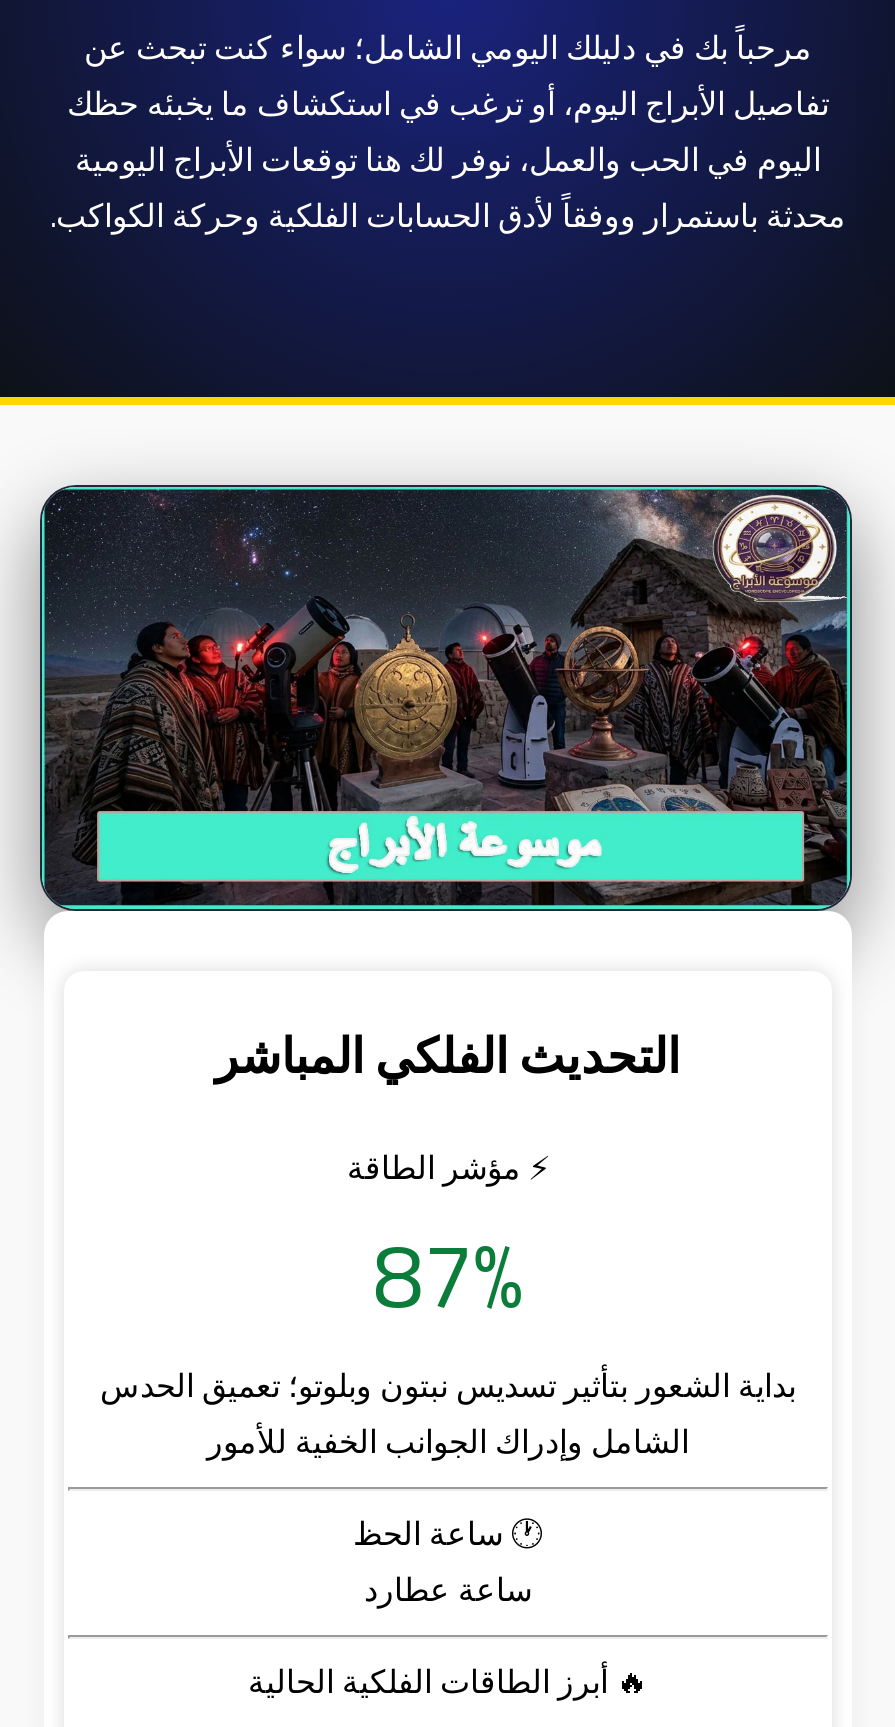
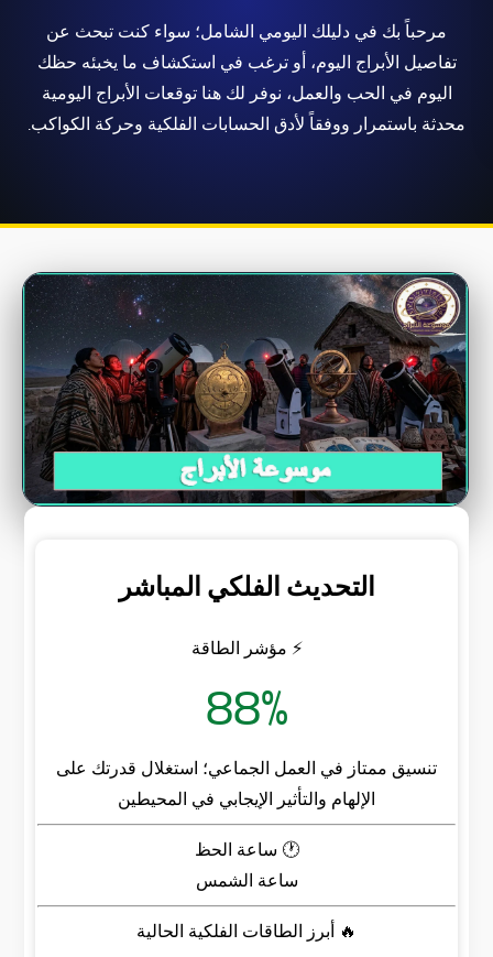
[100,1211,796,1467] 87% | بداية الشعور بتأثير تسديس نبتون وبلوتو؛ تعميق الحدس | الشامل وإدراك الجوانب الخفية للأمور -> [56,672,437,813] 88% | تنسيق ممتاز في العمل الجماعي؛ استغلال قدرتك على | الإلهام والتأثير الإيجابي في المحيطين
[364,1567,532,1615] ساعة عطارد -> [195,868,298,894] ساعة الشمس

